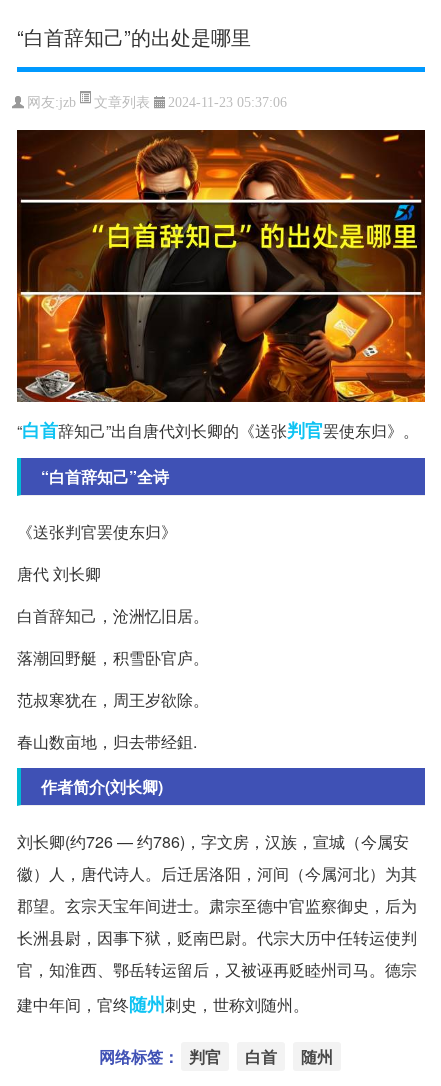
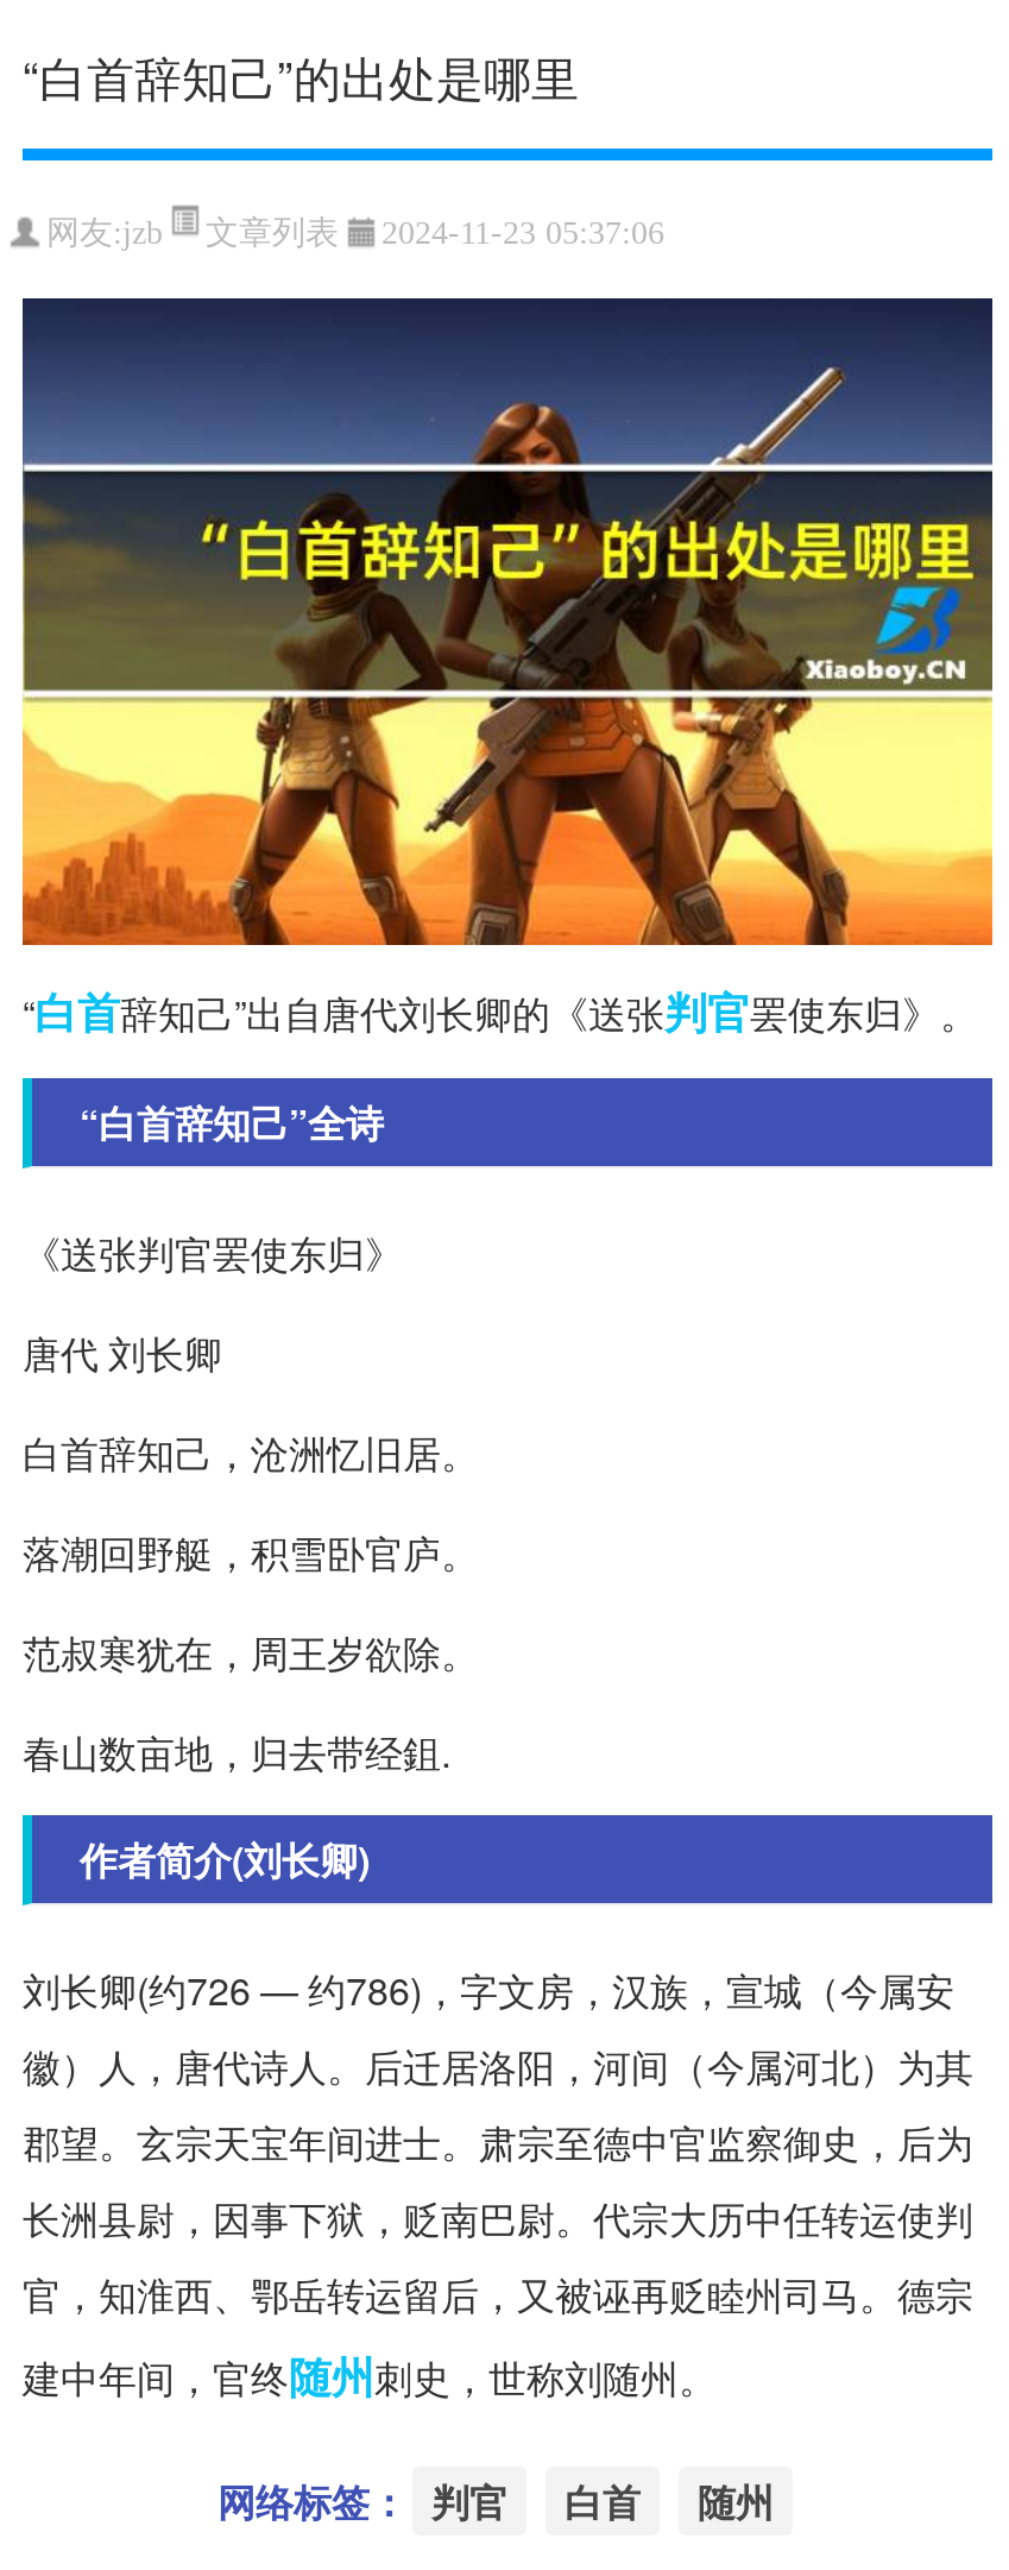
[16,129,426,403] [image] -> [20,296,995,947] [image]

